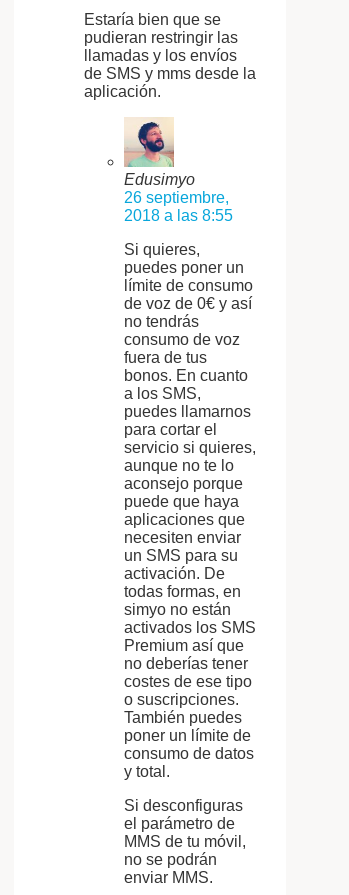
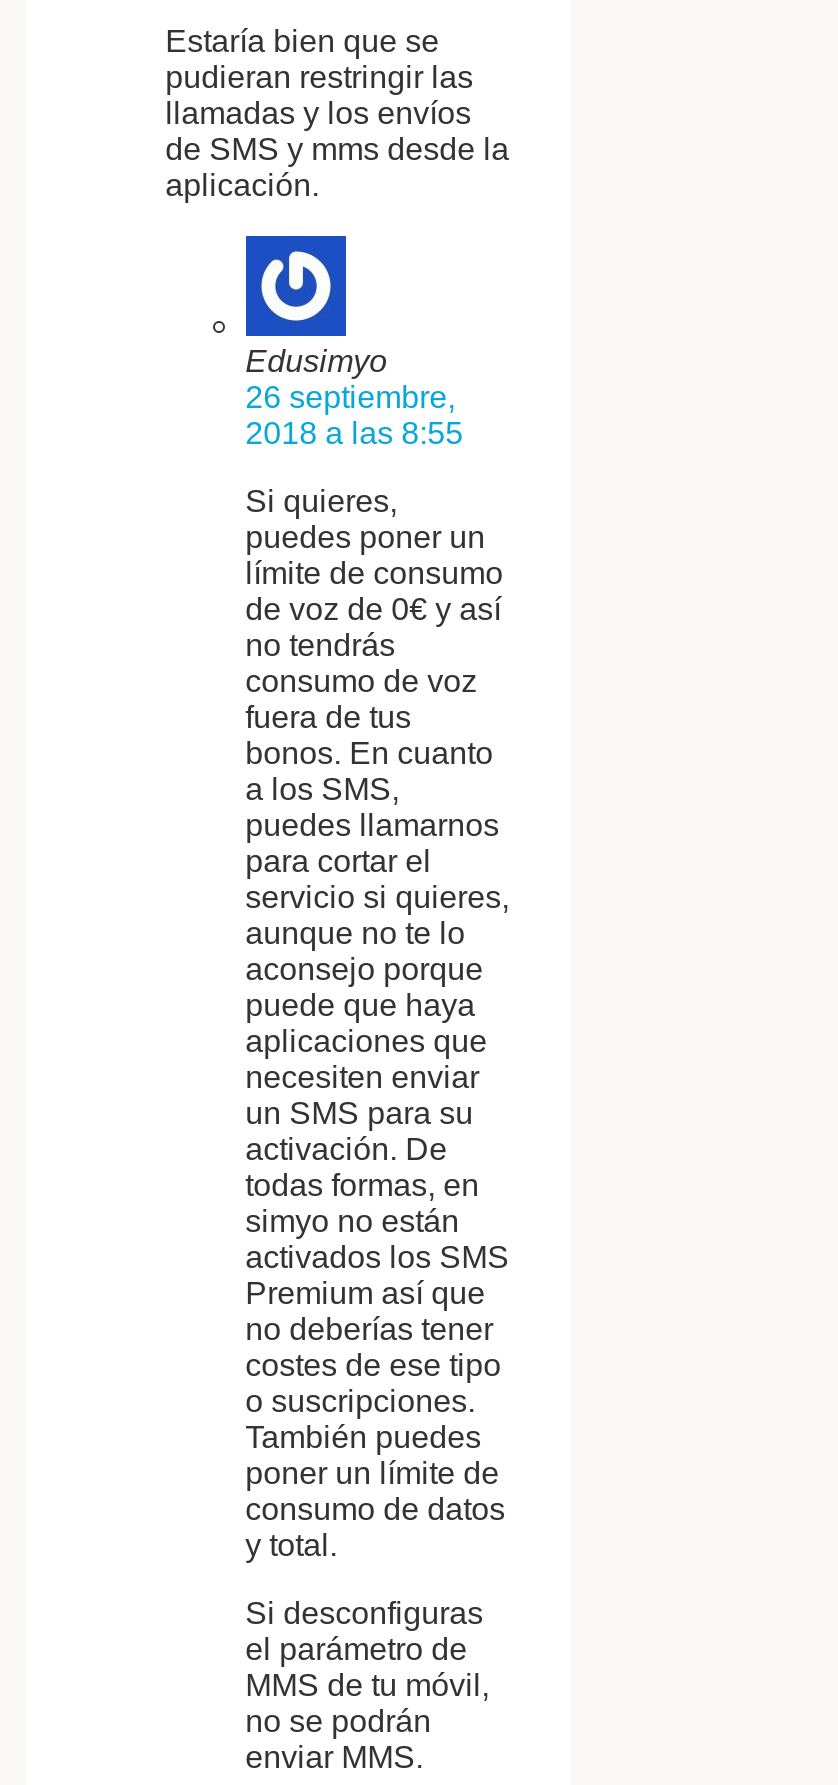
[123,117,175,168] [image] -> [244,234,348,338] [image]

